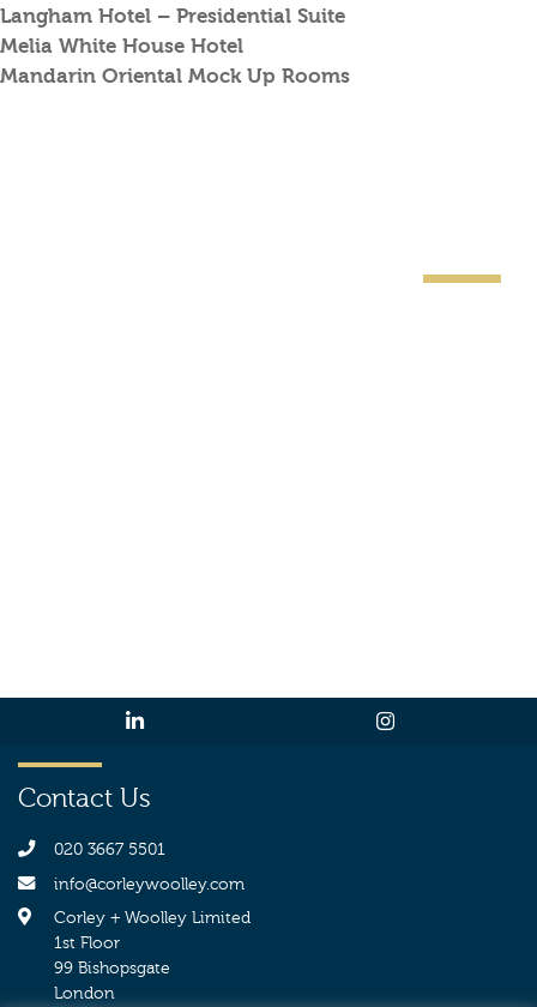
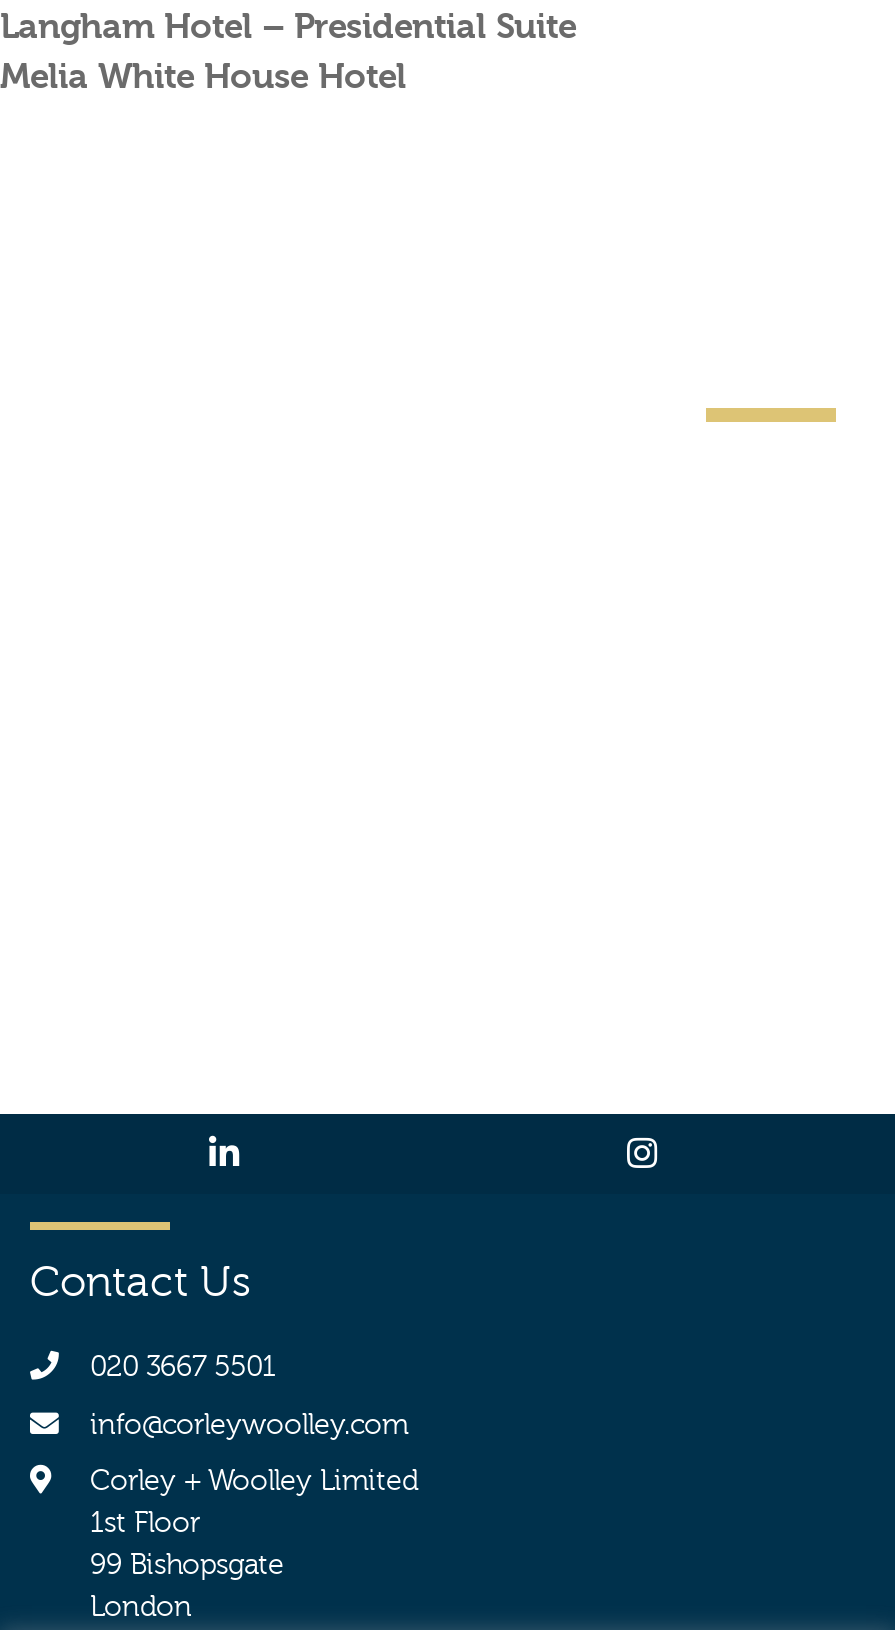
[0,64,350,88] Mandarin Oriental Mock Up Rooms -> none

